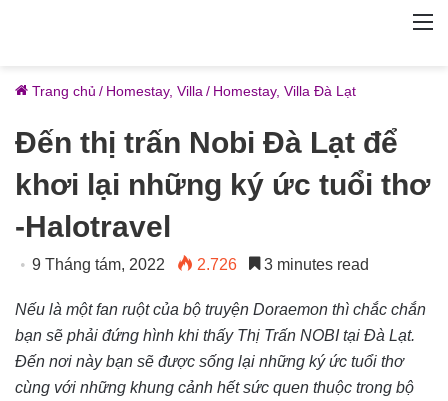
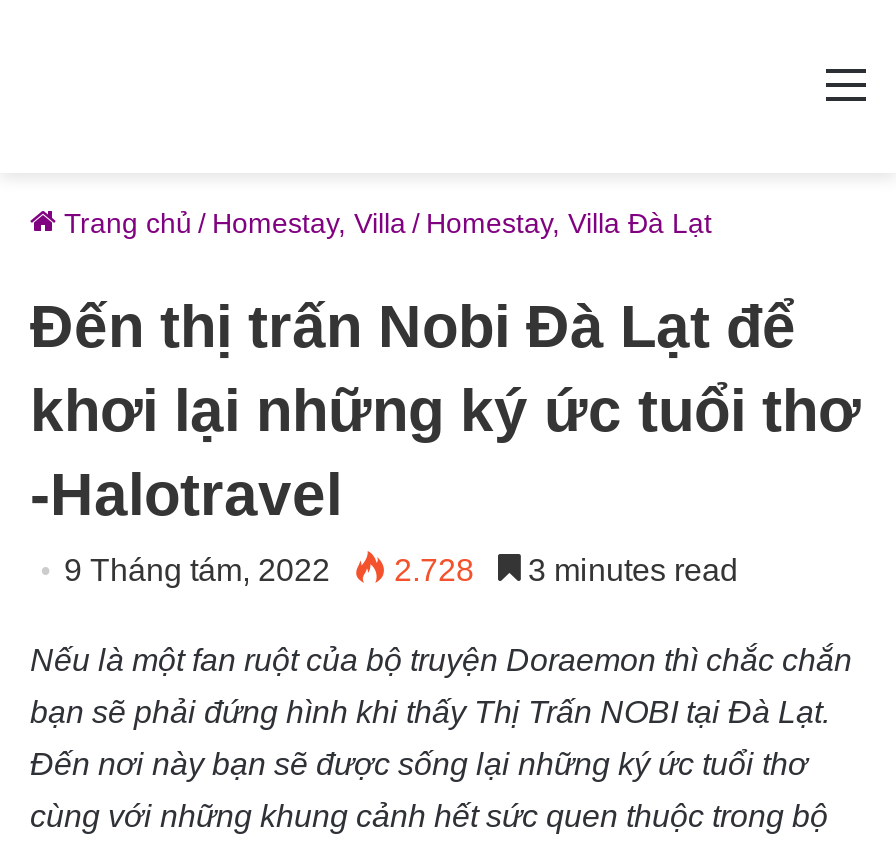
[32,256,369,273] 9 Tháng tám, 2022 2.726 3 minutes read -> [64,553,738,587] 9 Tháng tám, 2022 2.728 3 minutes read

